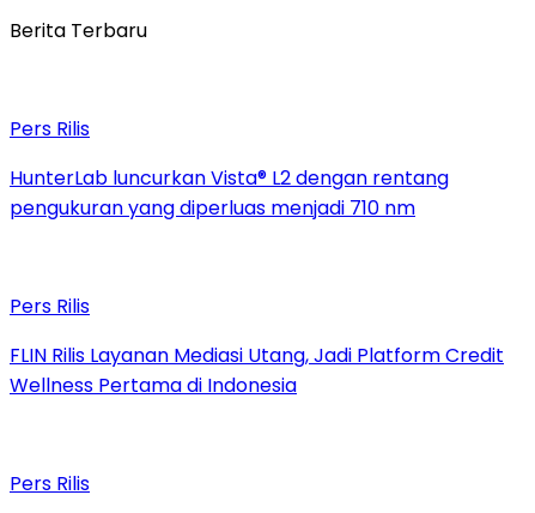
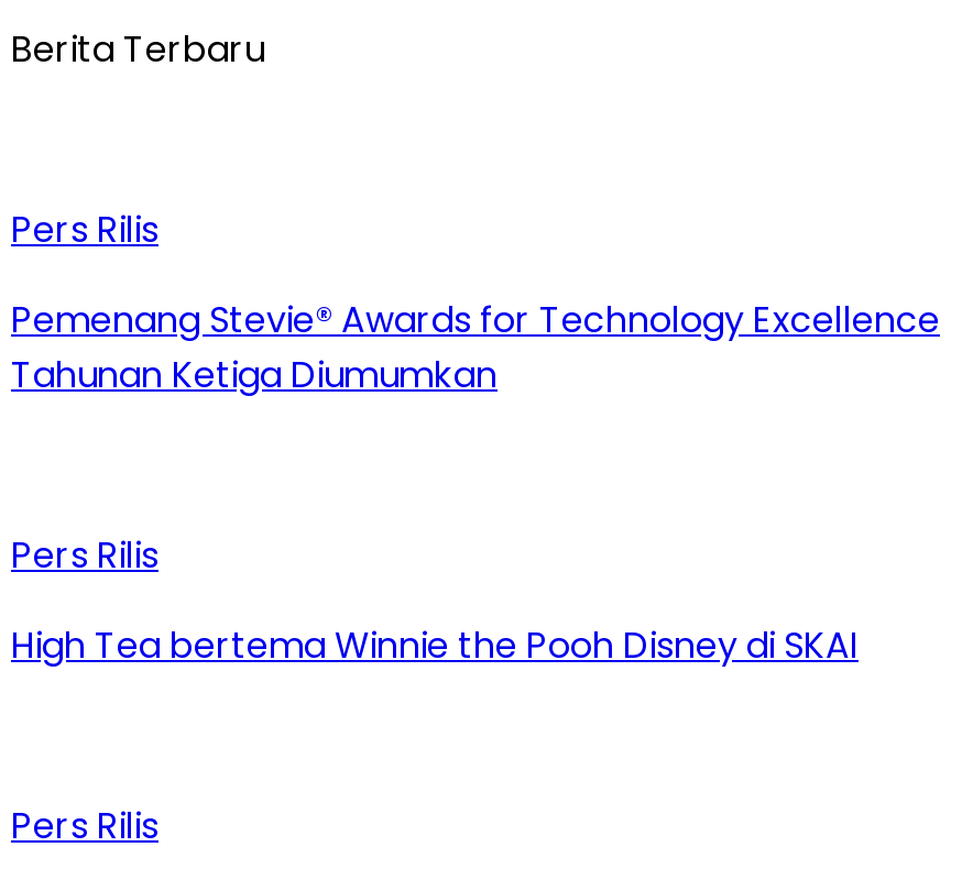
[10,164,449,222] HunterLab luncurkan Vista® L2 dengan rentang | pengukuran yang diperluas menjadi 710 nm -> [11,295,940,400] Pemenang Stevie® Awards for Technology Excellence | Tahunan Ketiga Diumumkan
[10,341,504,399] FLIN Rilis Layanan Mediasi Utang, Jadi Platform Credit | Wellness Pertama di Indonesia -> [11,620,859,671] High Tea bertema Winnie the Pooh Disney di SKAI

